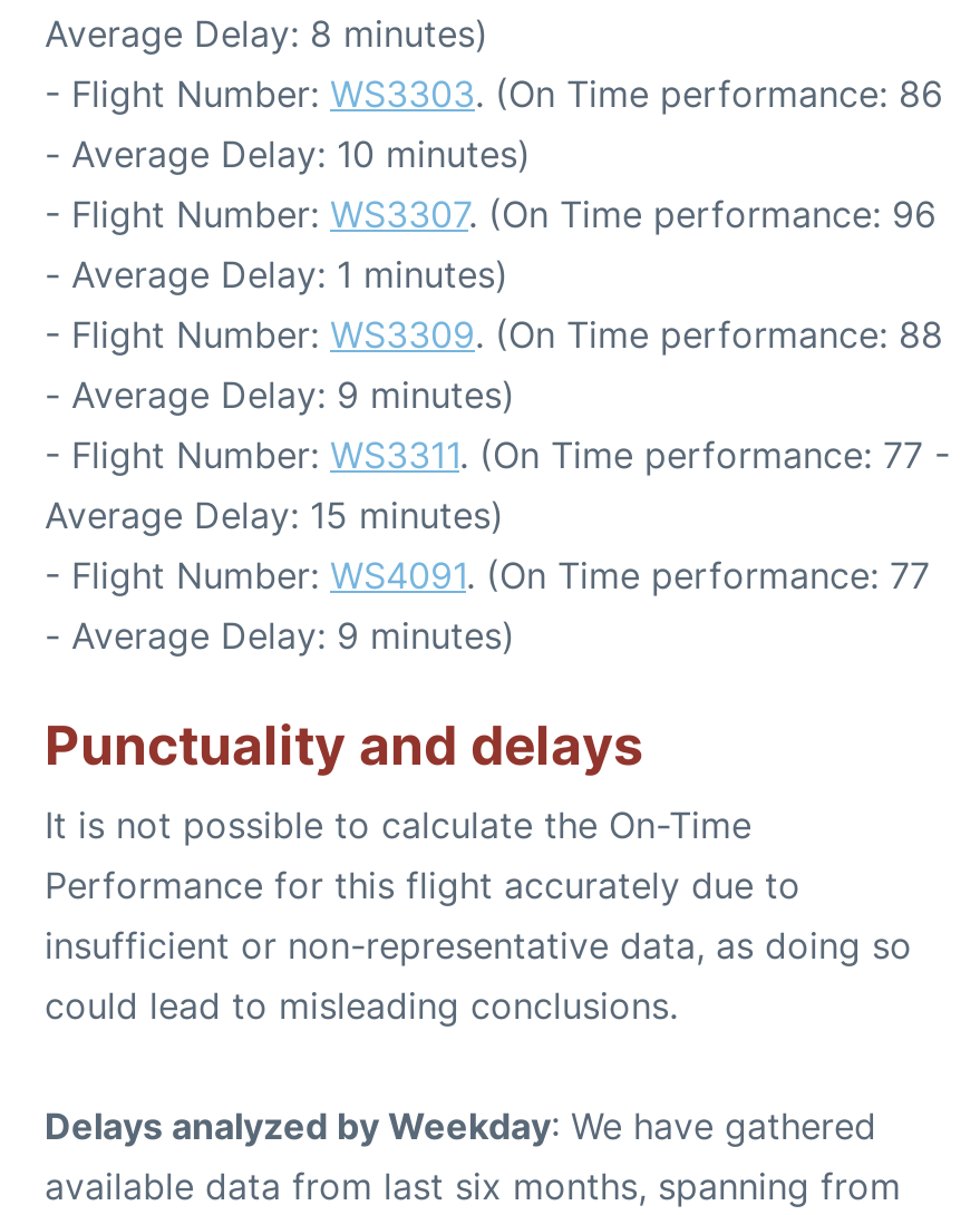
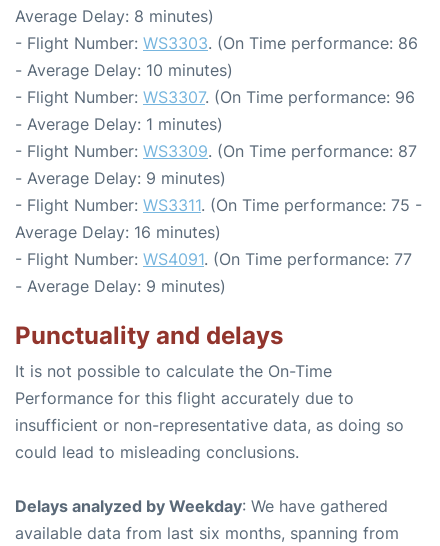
[45,311,943,356] - Flight Number: WS3309. (On Time performance: 88 -> [15,141,417,161] - Flight Number: WS3309. (On Time performance: 87
[45,432,950,476] - Flight Number: WS3311. (On Time performance: 77 - -> [15,195,422,215] - Flight Number: WS3311. (On Time performance: 75 -
[45,492,504,536] Average Delay: 15 minutes) -> [15,222,221,242] Average Delay: 16 minutes)

